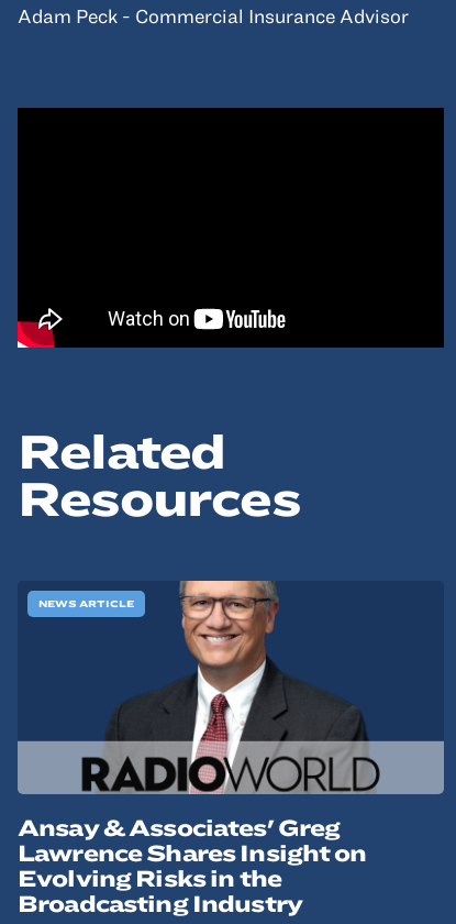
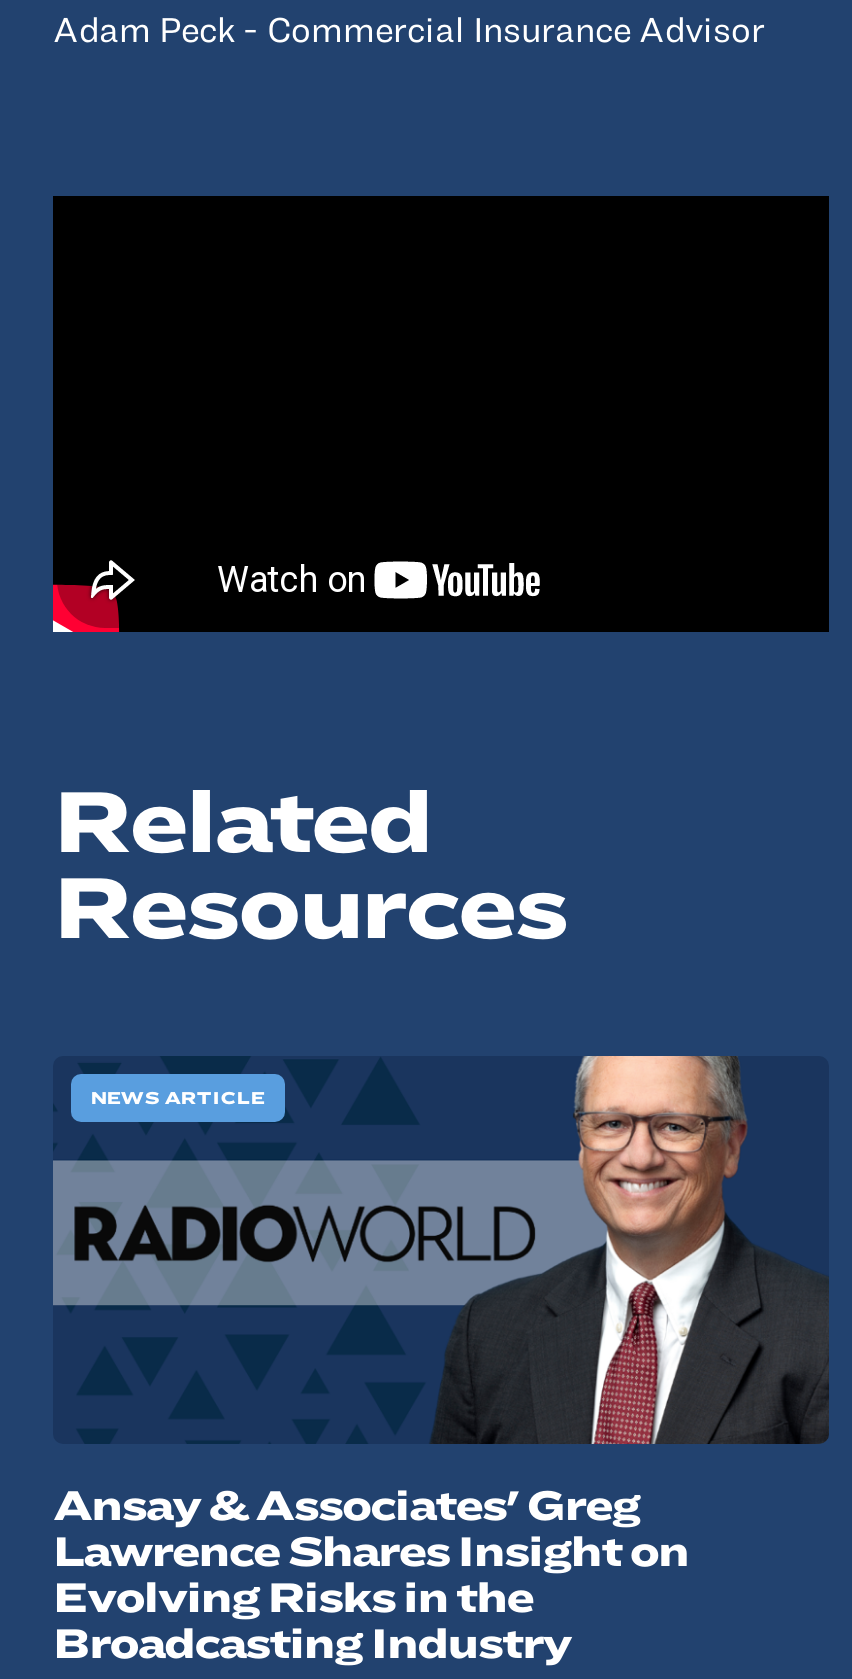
[16,580,445,795] [image] -> [53,1054,829,1446] [image]

